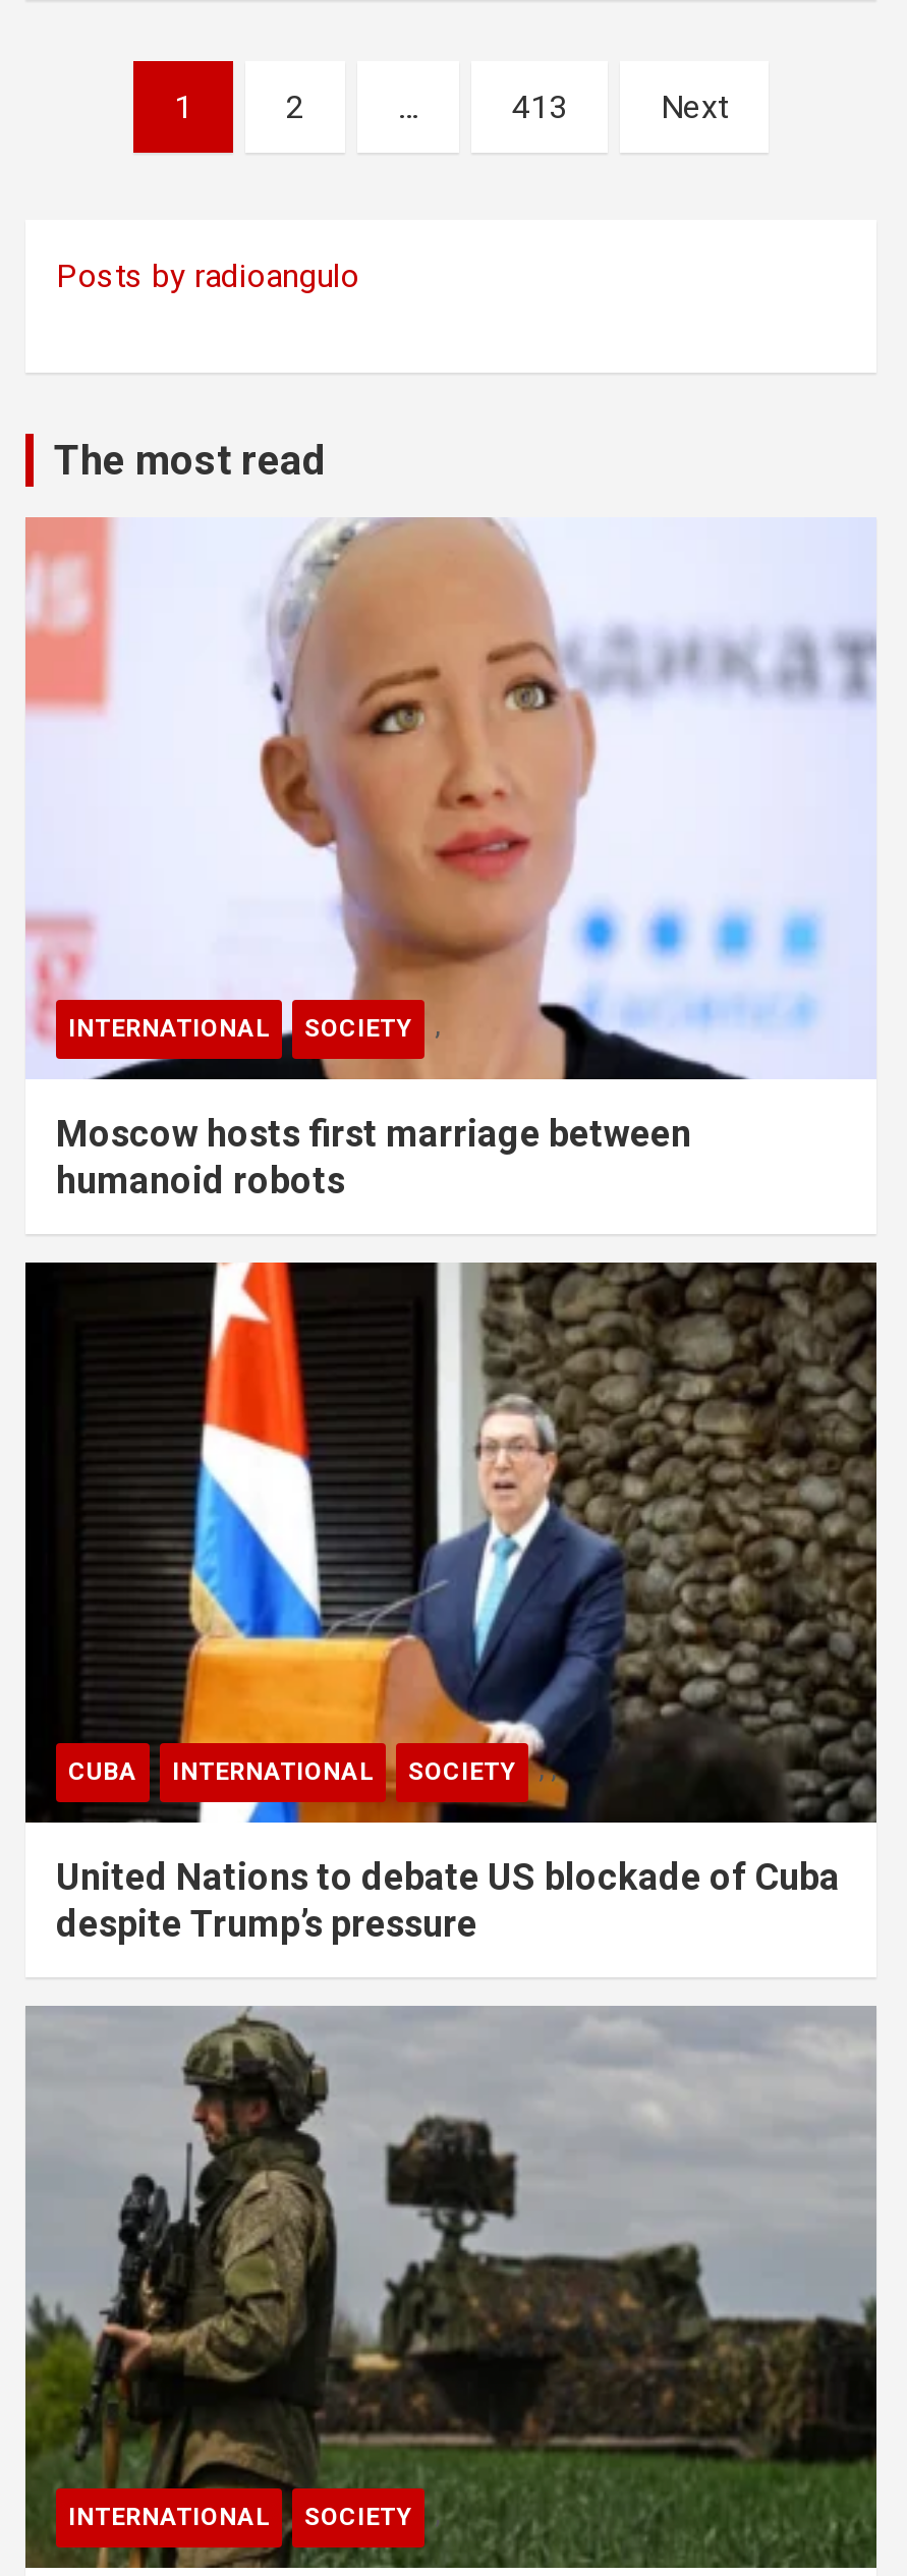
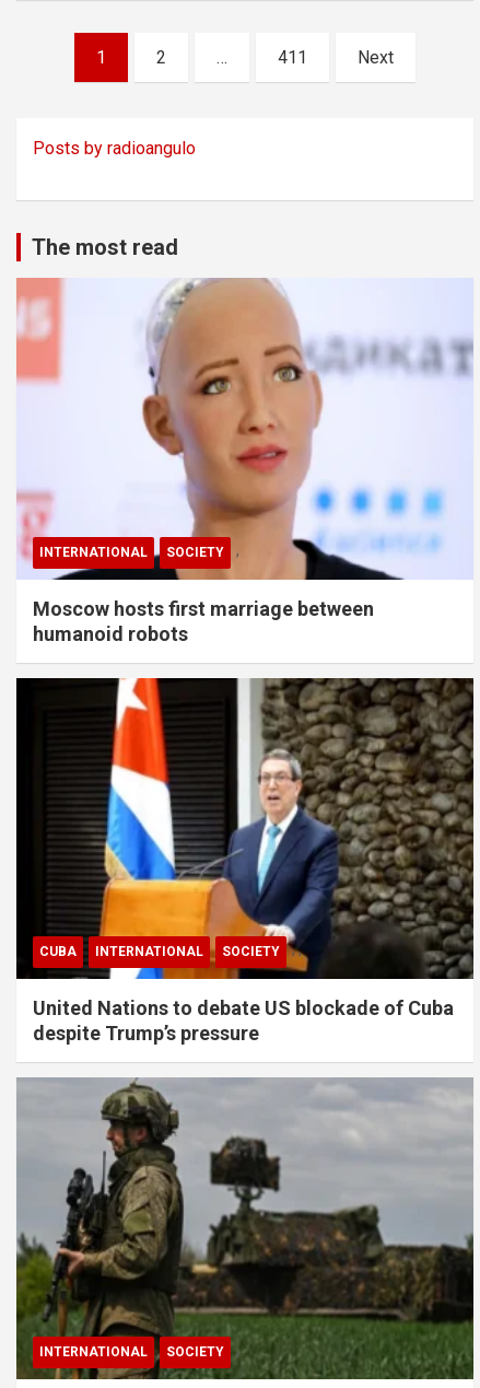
[512,87,567,126] 413 -> [278,47,307,68] 411

